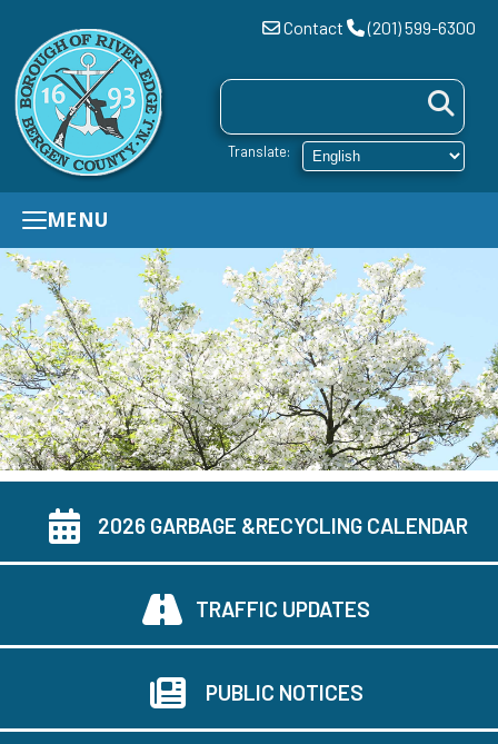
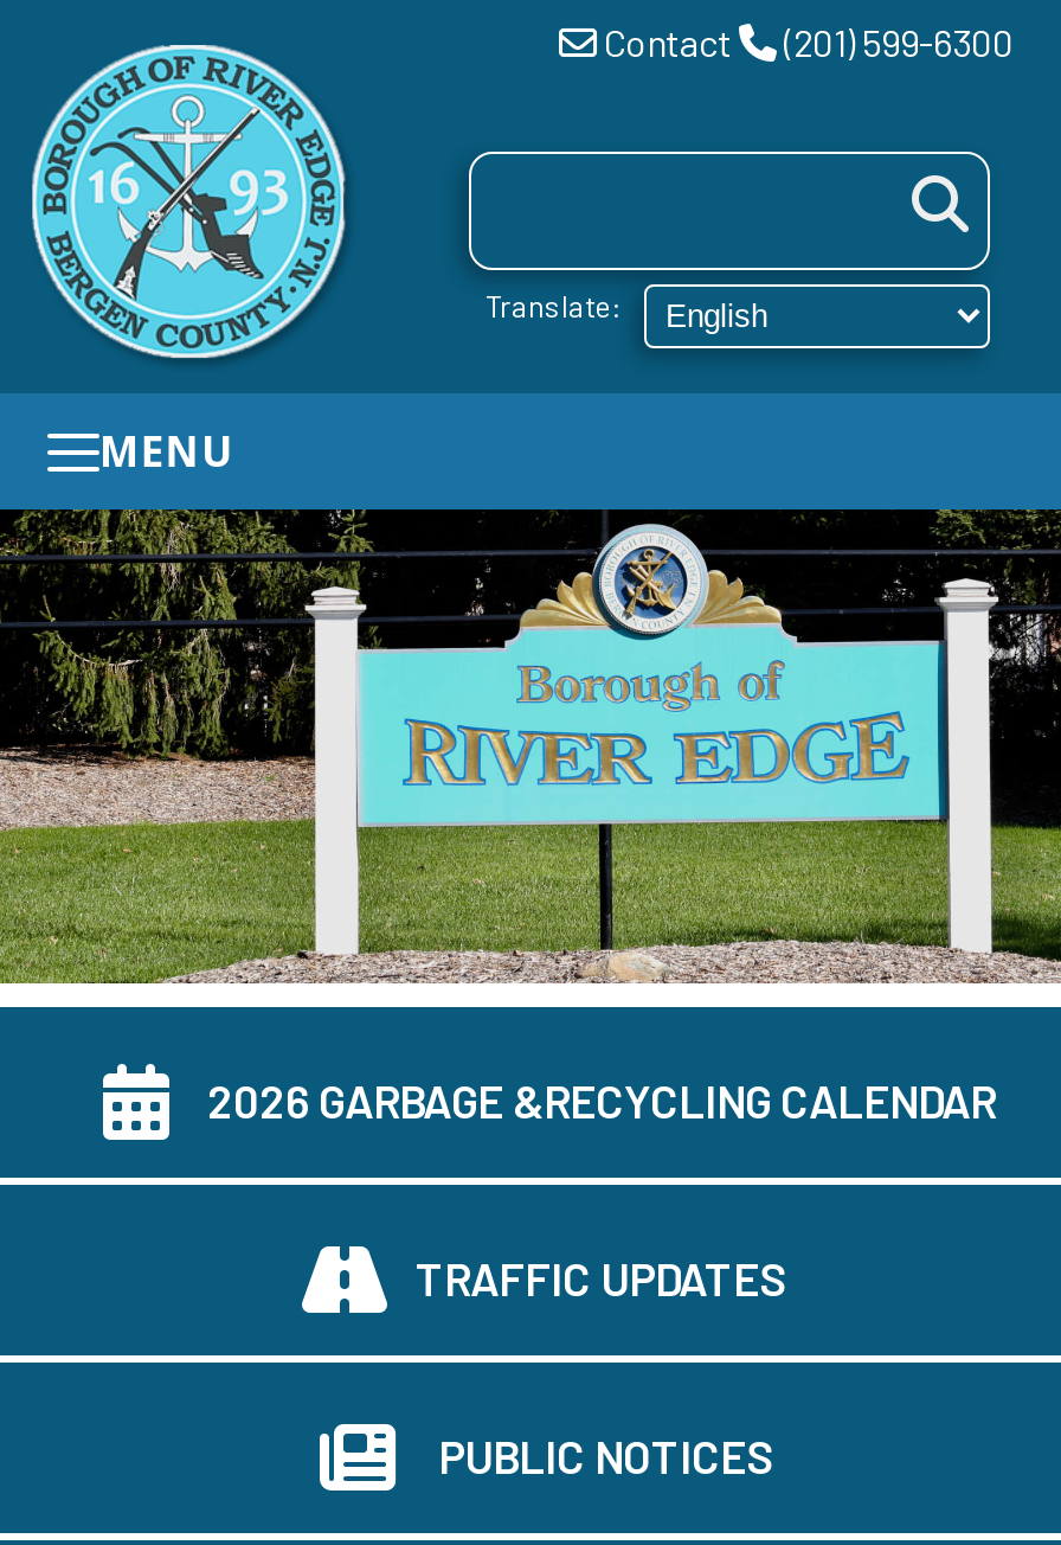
[3,247,495,470] [image] -> [7,507,1054,986] [image]

